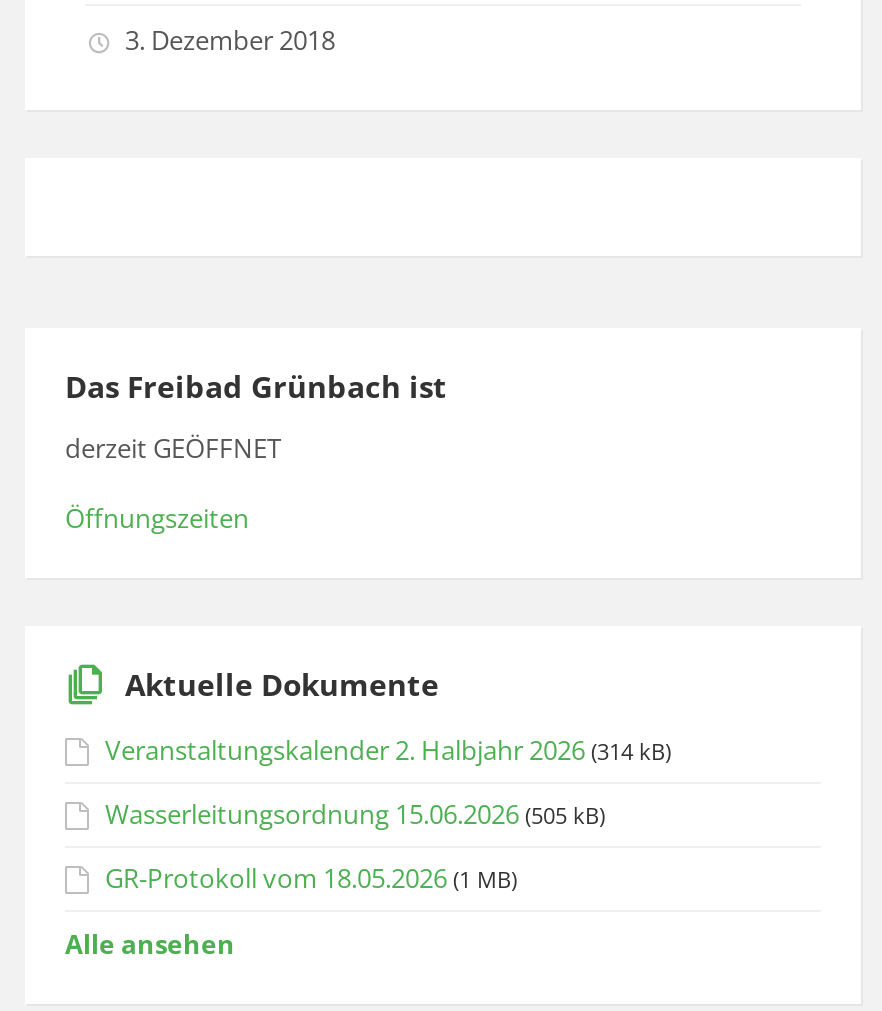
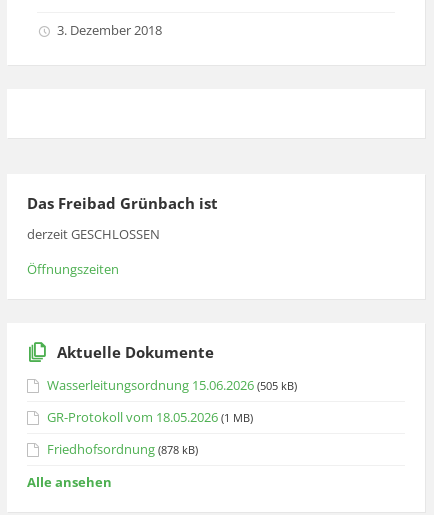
[65,429,281,465] derzeit GEÖFFNET -> [27,225,160,243] derzeit GESCHLOSSEN
[105,731,671,767] Veranstaltungskalender 2. Halbjahr 2026 (314 kB) -> none
moved [105,795,605,895] -> [47,376,297,426]: Wasserleitungsordnung 15.06.2026 (505 kB) | GR-Protokoll vom 18.05.2026 (1 MB)
none -> [47,440,198,458] Friedhofsordnung (878 kB)

